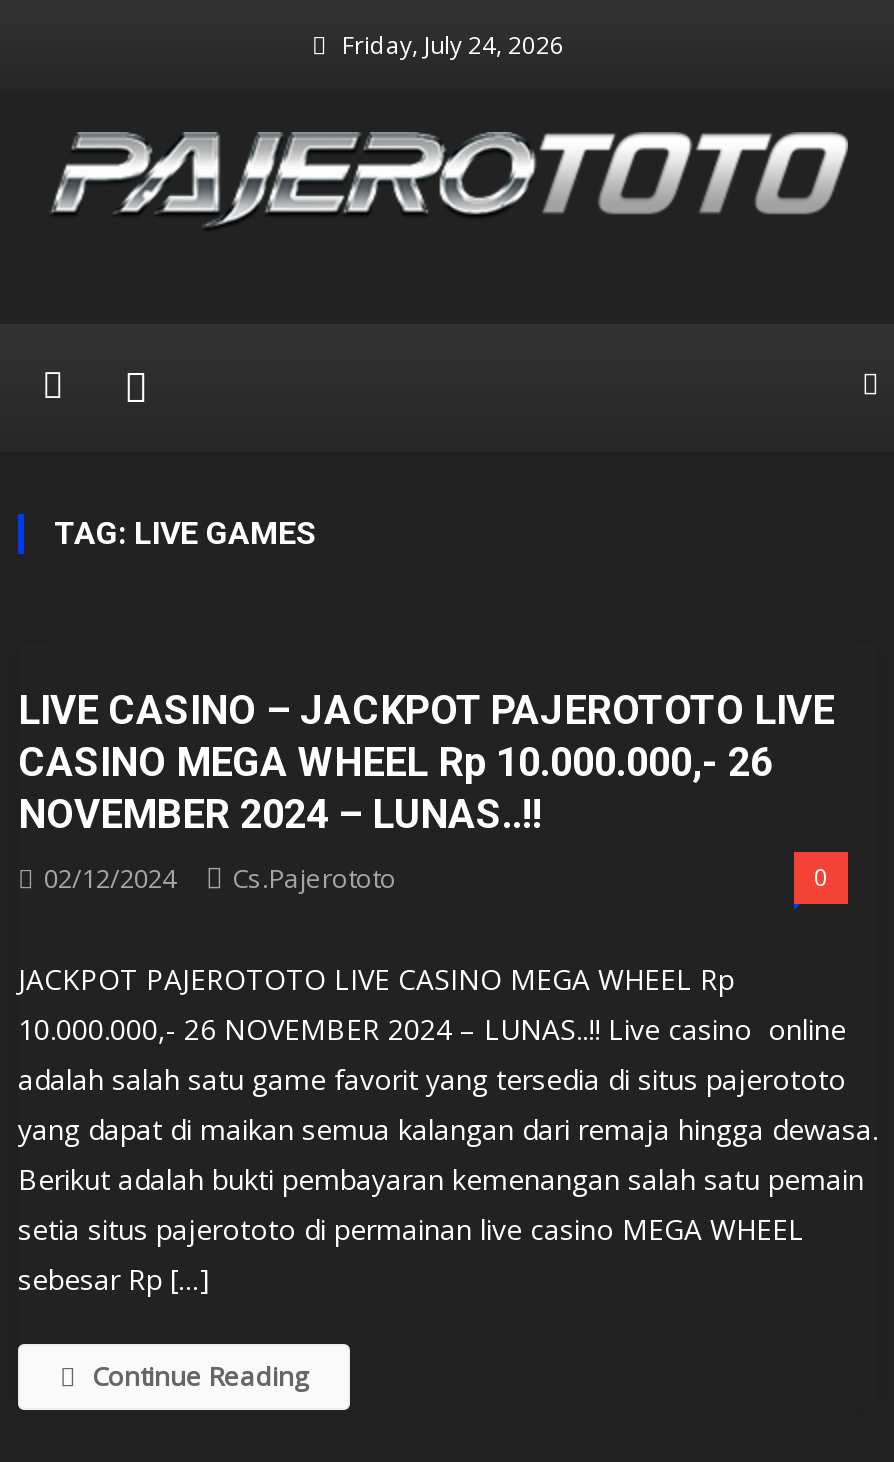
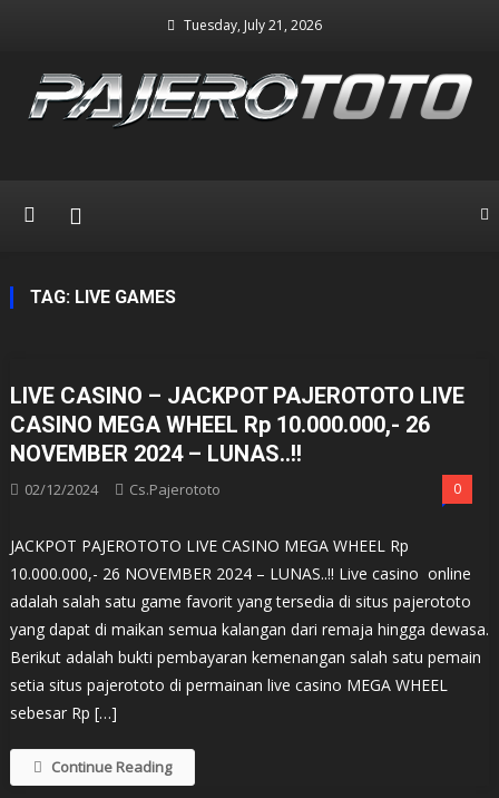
[342,28,564,62] Friday, July 24, 2026 -> [183,16,321,35] Tuesday, July 21, 2026

